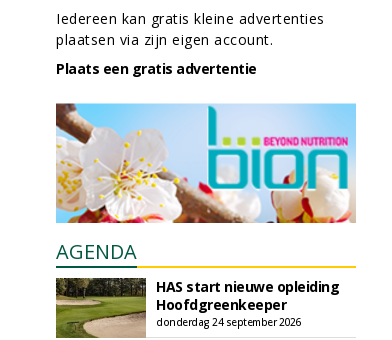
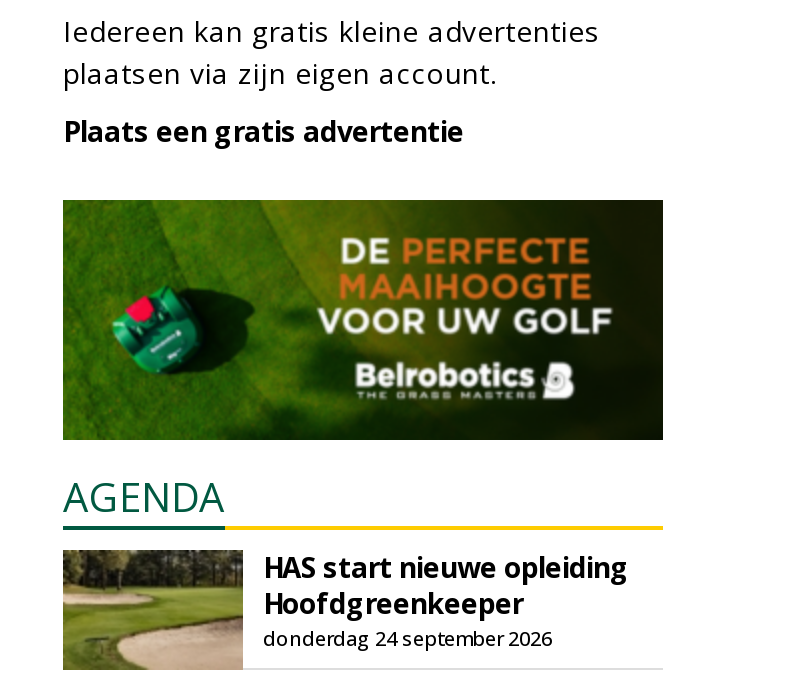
[55,103,356,224] [image] -> [61,198,665,442] [image]

